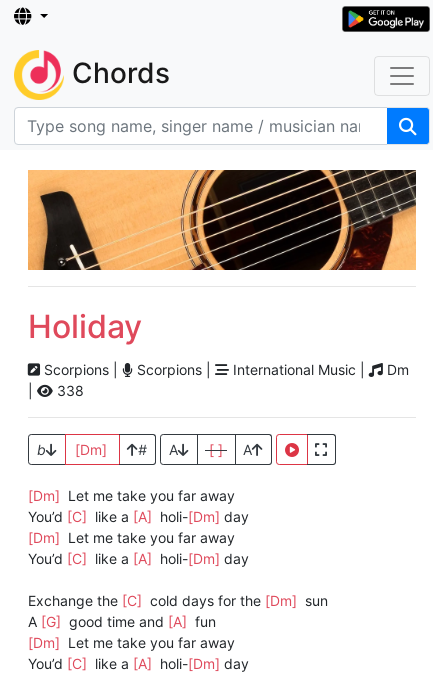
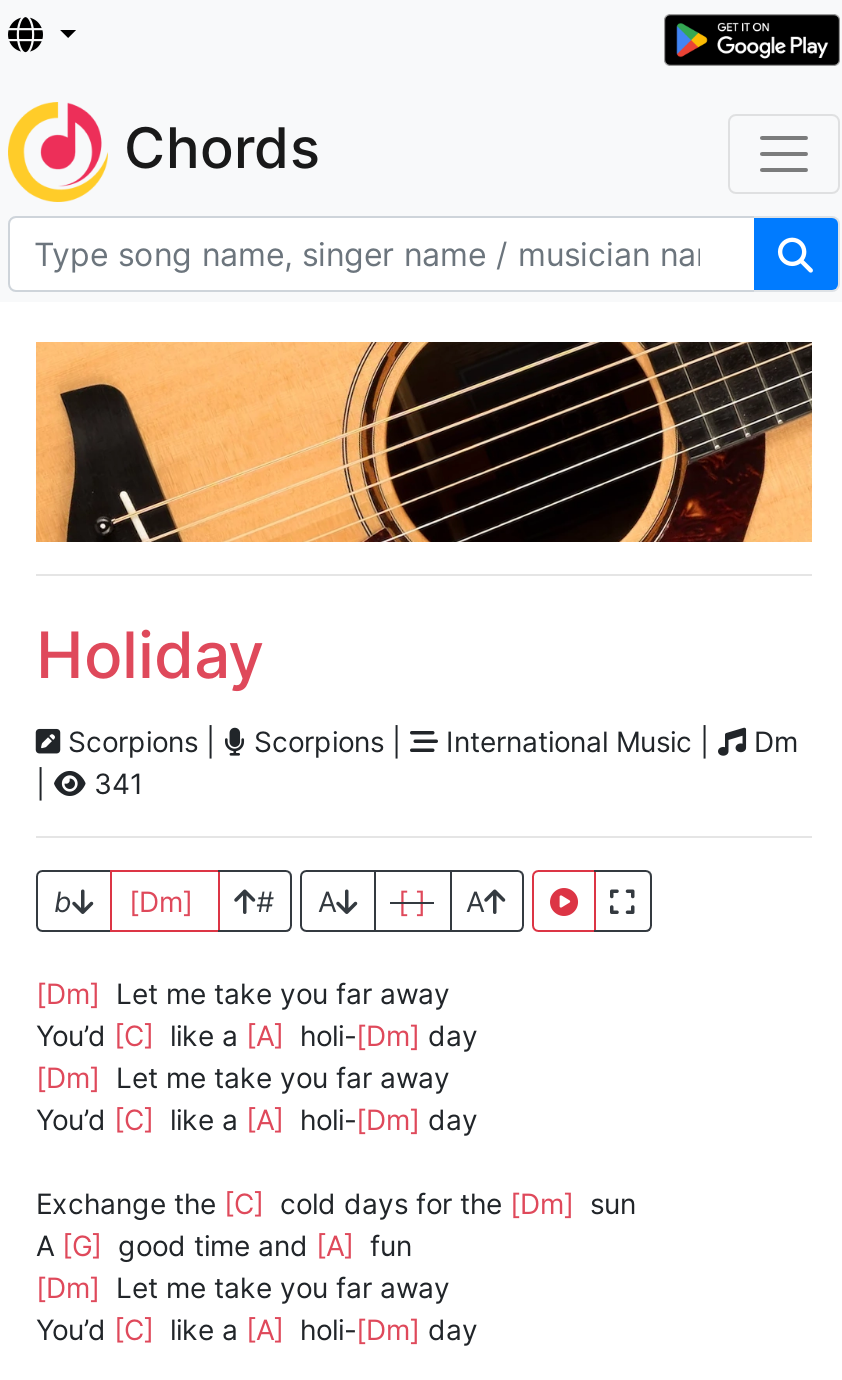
[53,382,84,399] 338 -> [86,766,144,800] 341

